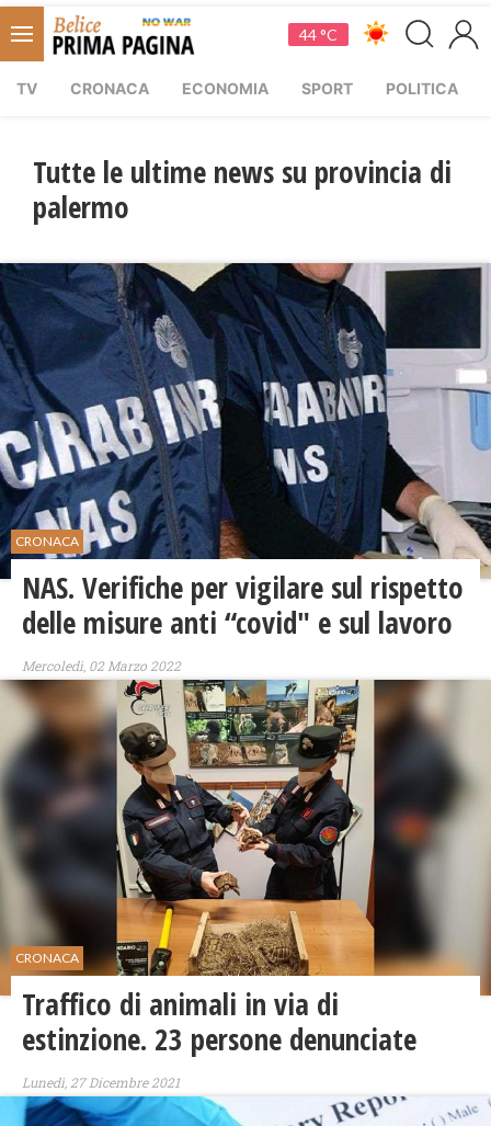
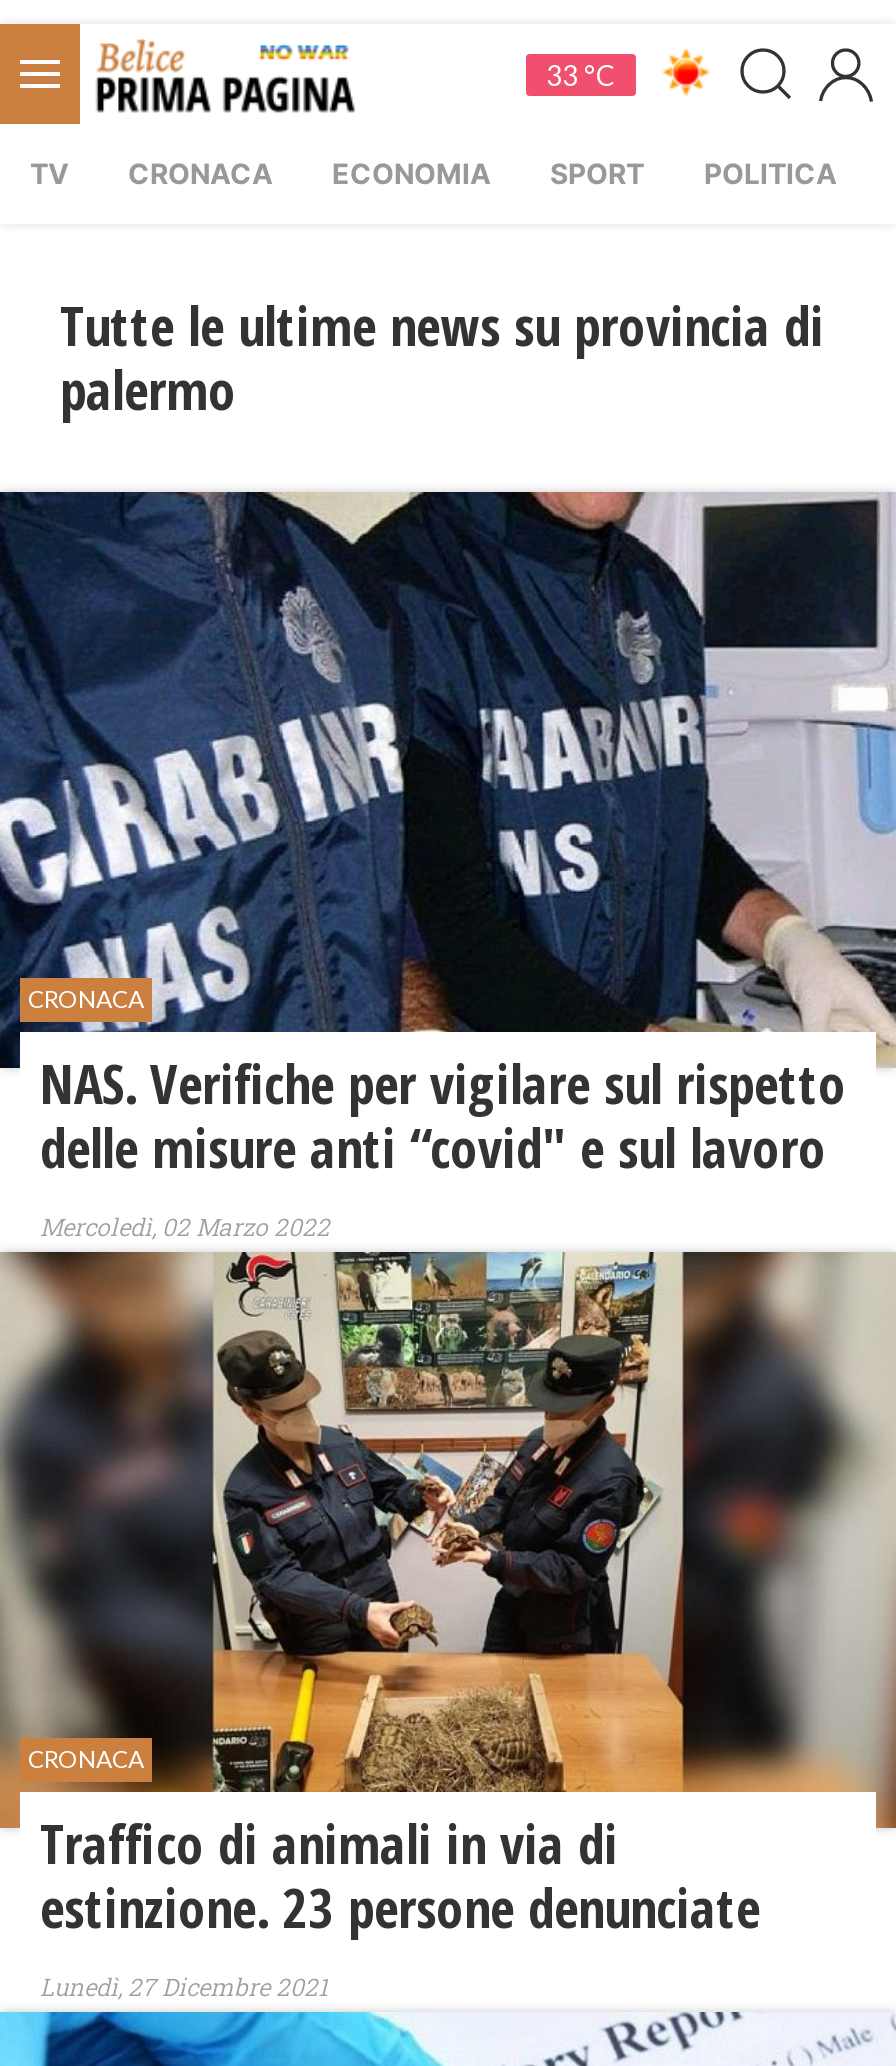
[299,25,338,43] 44 °C -> [546,57,616,91] 33 °C

